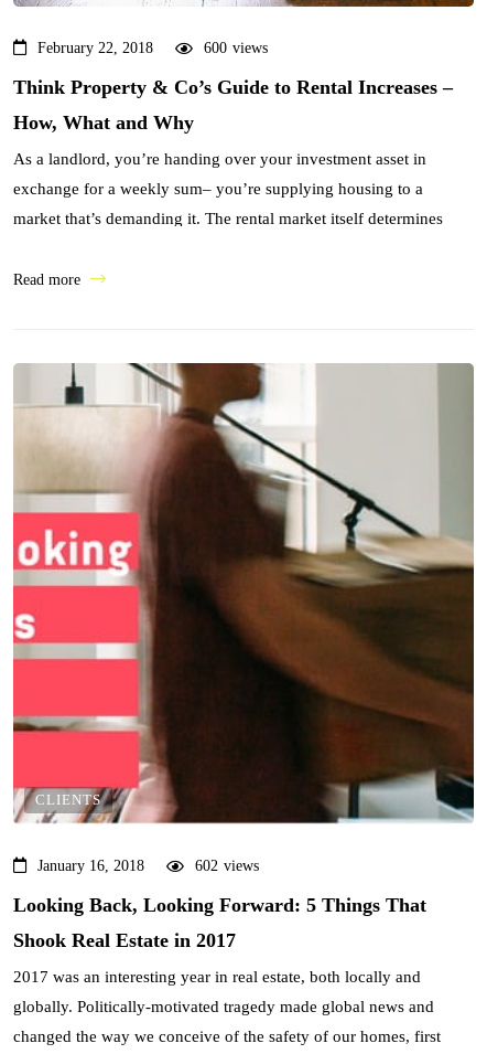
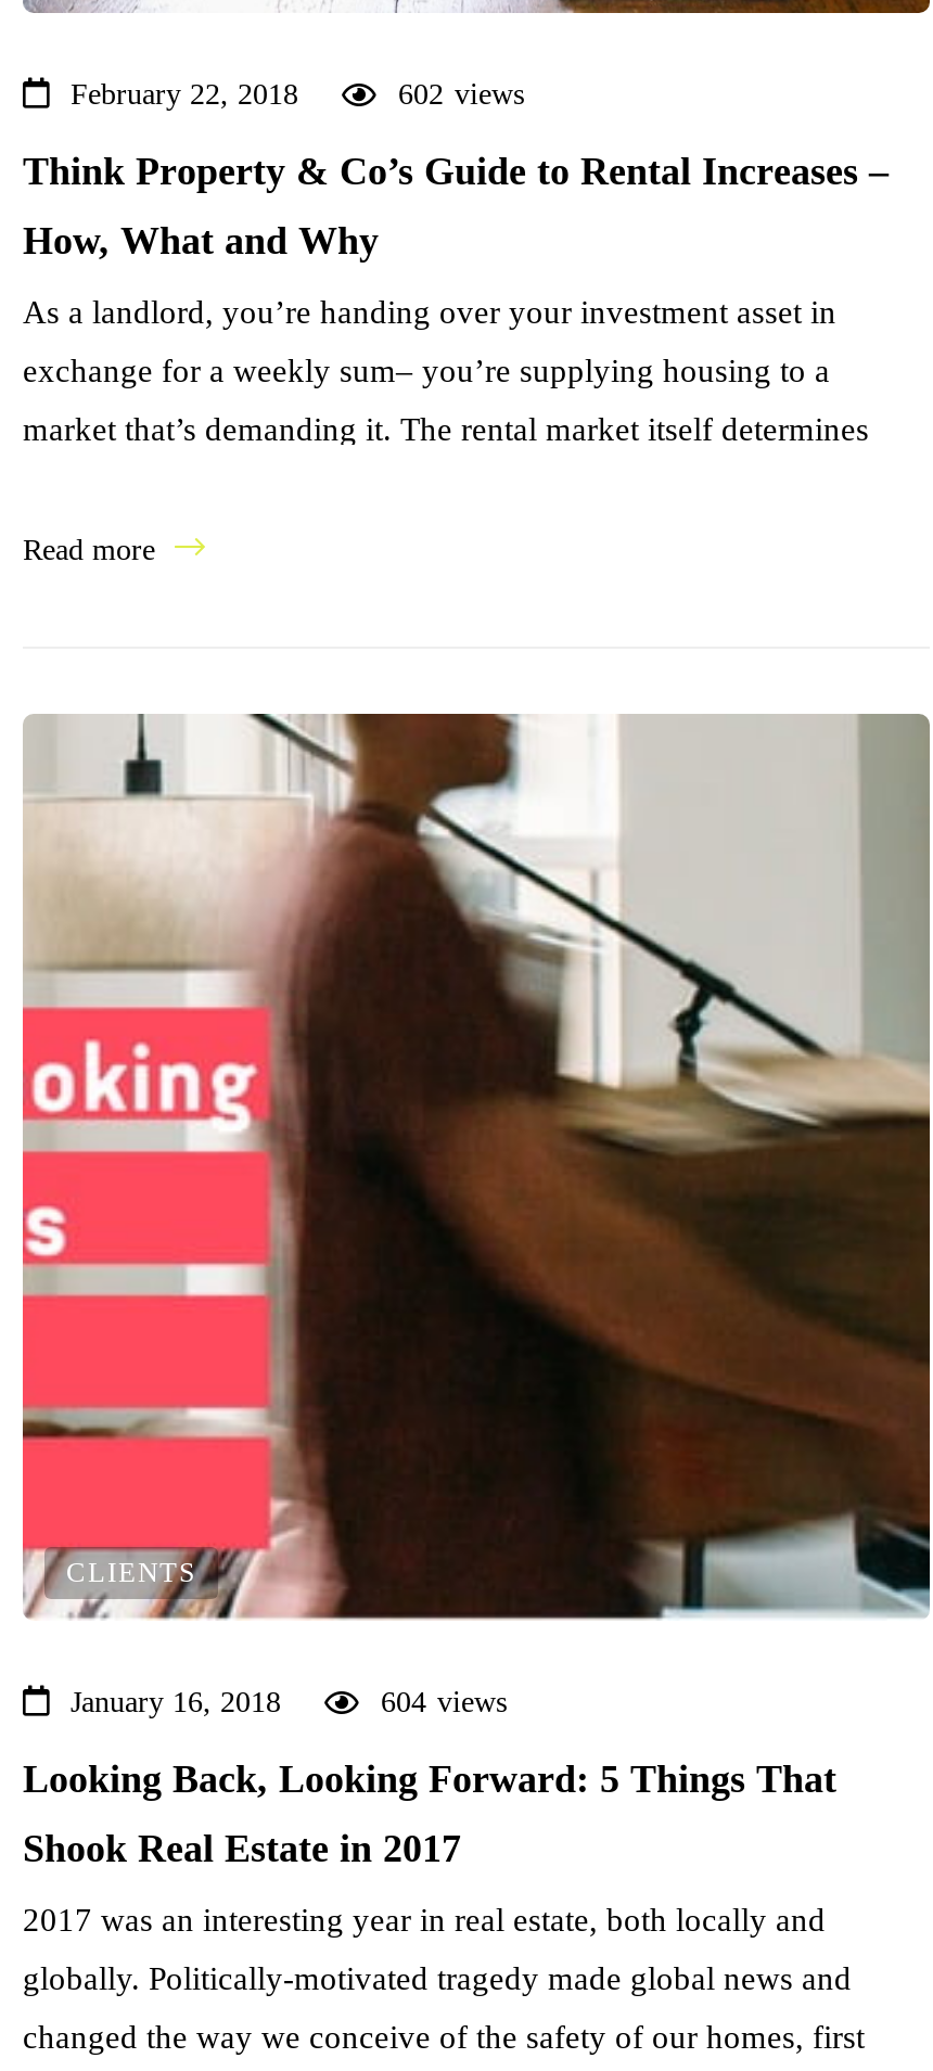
[204,40,268,56] 600 views -> [398,78,524,110] 602 views
[195,858,259,874] 602 views -> [381,1687,507,1719] 604 views

